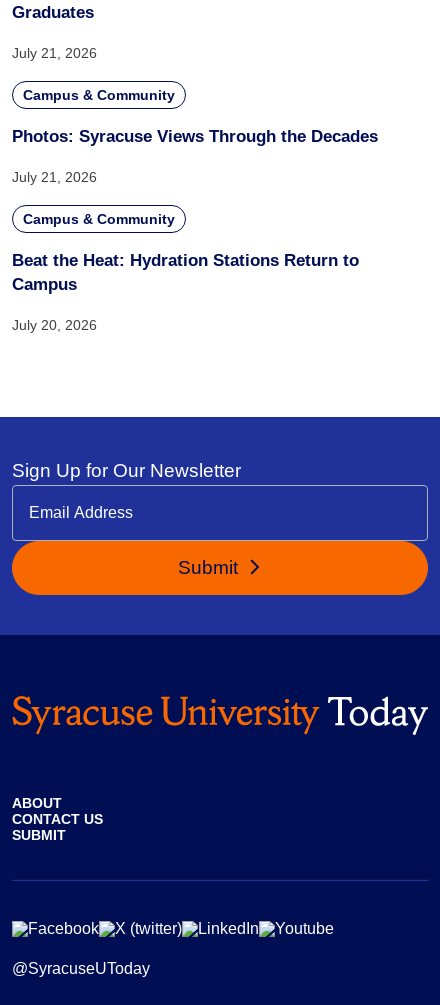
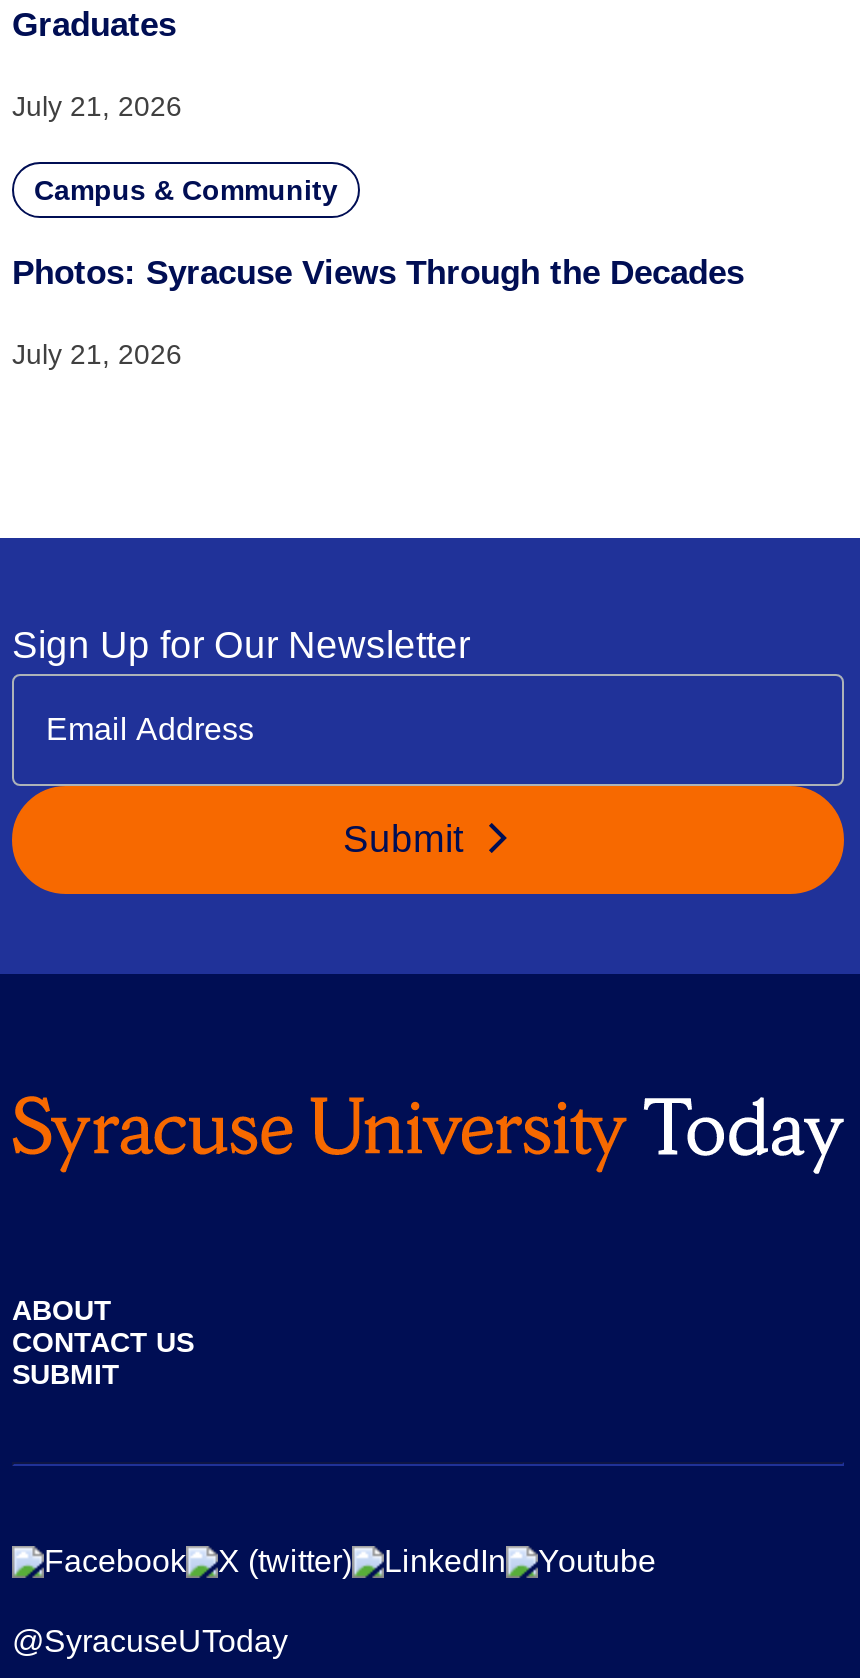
[12,211,359,333] Campus & Community | Beat the Heat: Hydration Stations Return to | Campus | July 20, 2026 -> none

